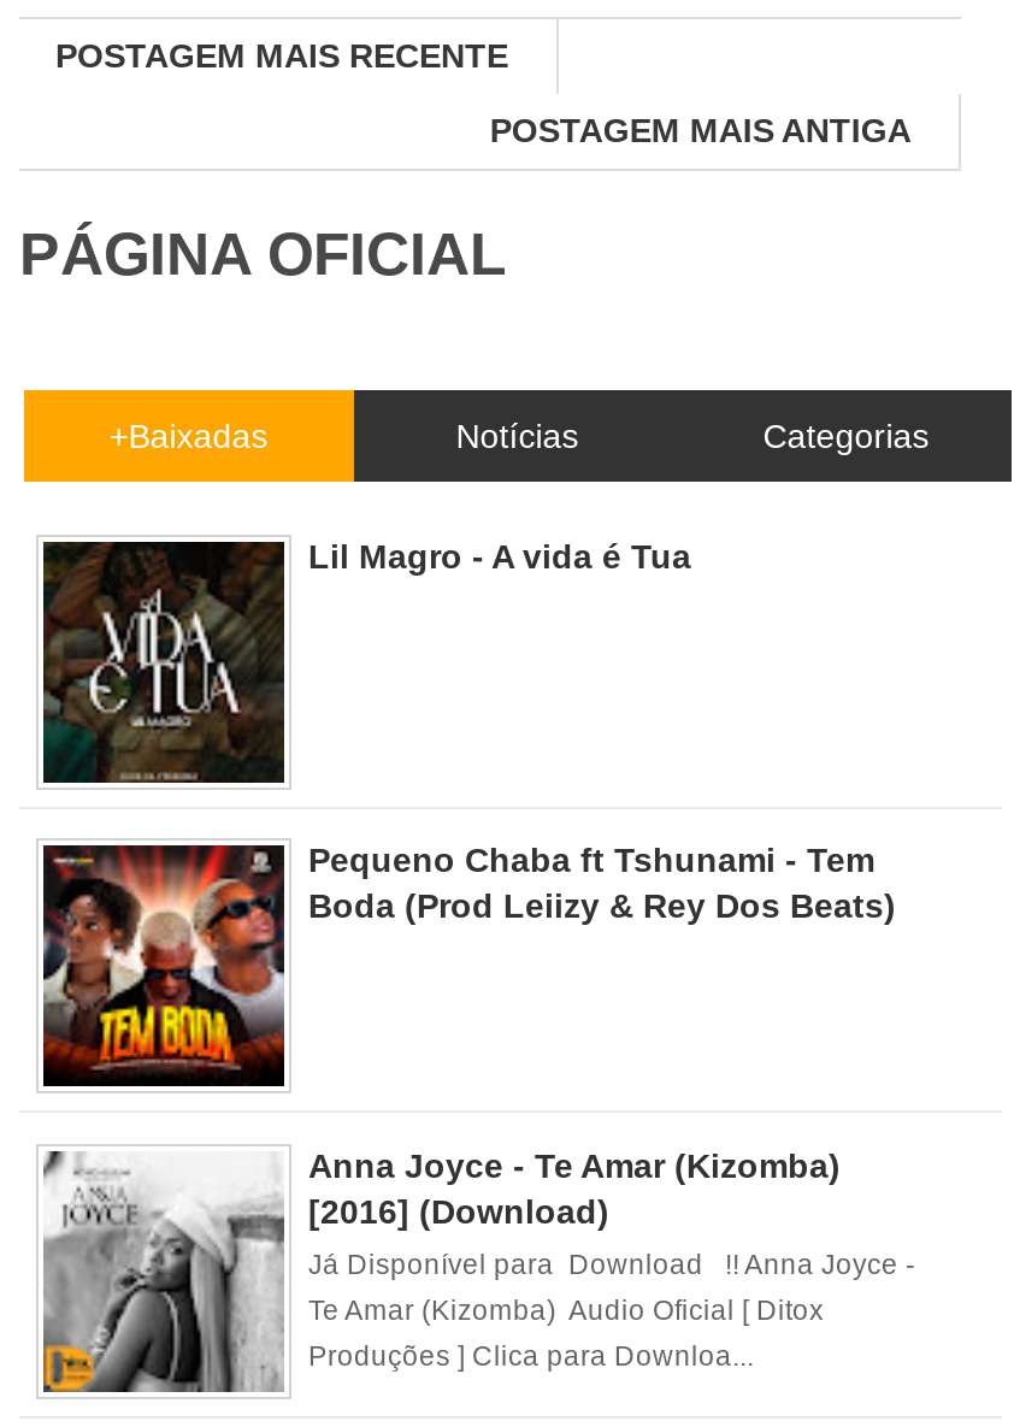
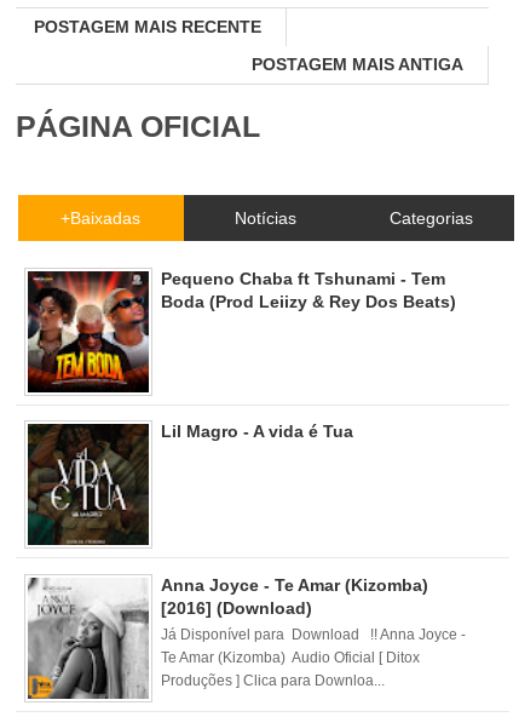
moved [41,536,691,783] -> [27,422,353,545]: [image] | Lil Magro - A vida é Tua
moved [39,841,896,1089] -> [25,268,456,392]: [image] | Pequeno Chaba ft Tshunami - Tem | Boda (Prod Leiizy & Rey Dos Beats)

